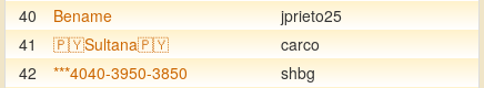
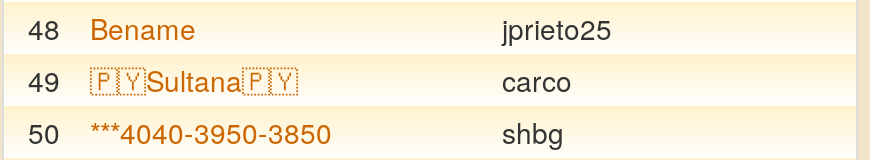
[19,4,112,26] 40 Bename -> [28,8,196,48] 48 Bename
[19,33,37,55] 41 -> [28,60,60,100] 49
[19,62,188,84] 42 ***4040-3950-3850 -> [28,112,332,152] 50 ***4040-3950-3850

